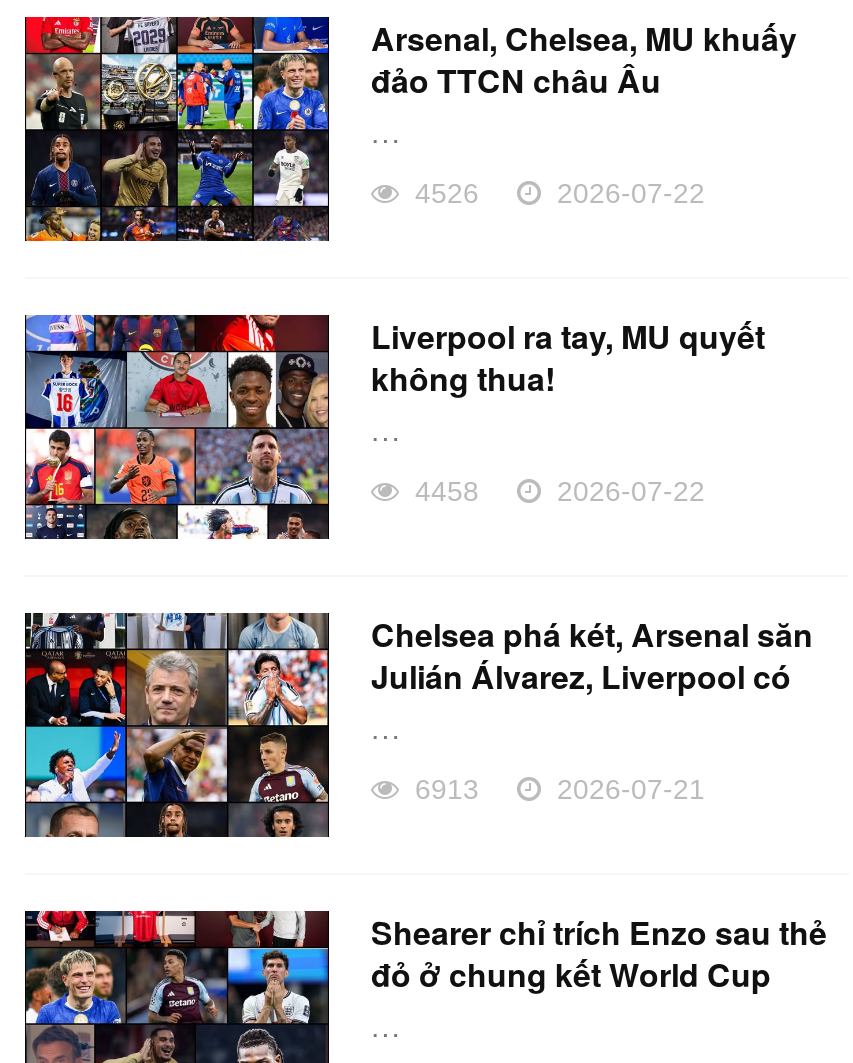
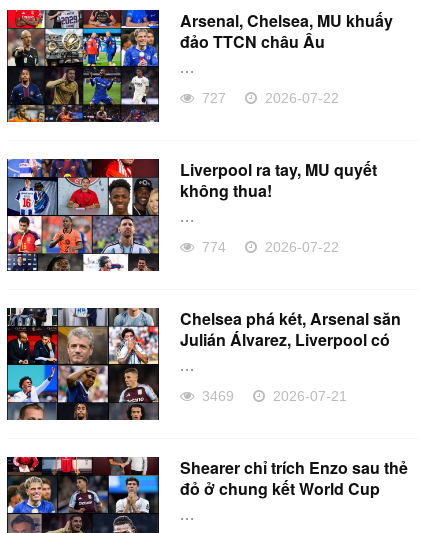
[415,178,479,210] 4526 -> [202,90,226,106] 727
[415,476,479,508] 4458 -> [202,239,226,255] 774
[415,774,479,806] 6913 -> [202,388,234,404] 3469

